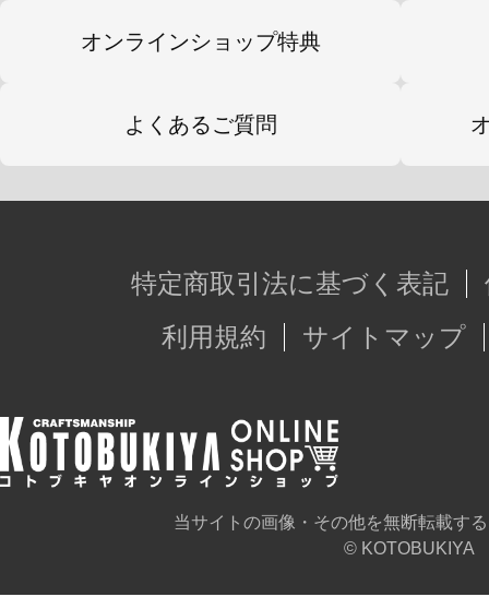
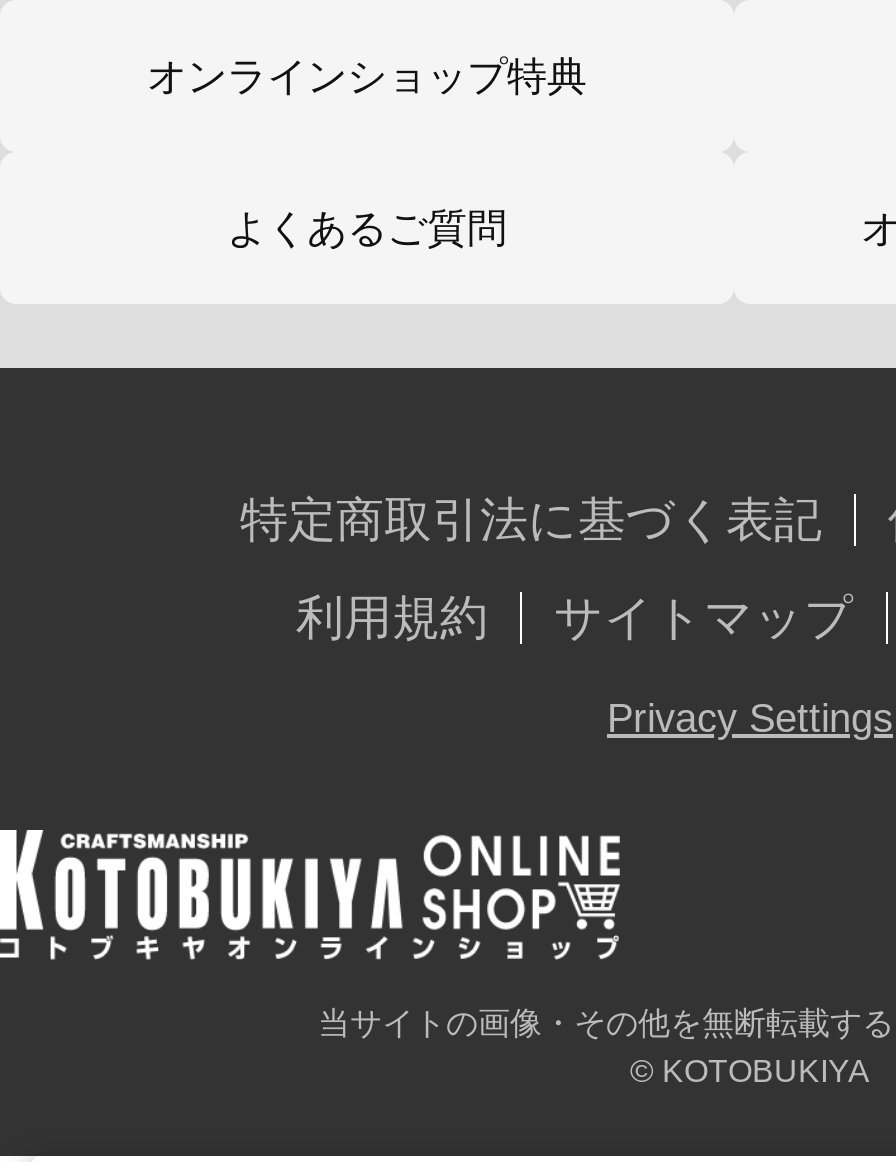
none -> [607,695,893,739] Privacy Settings

